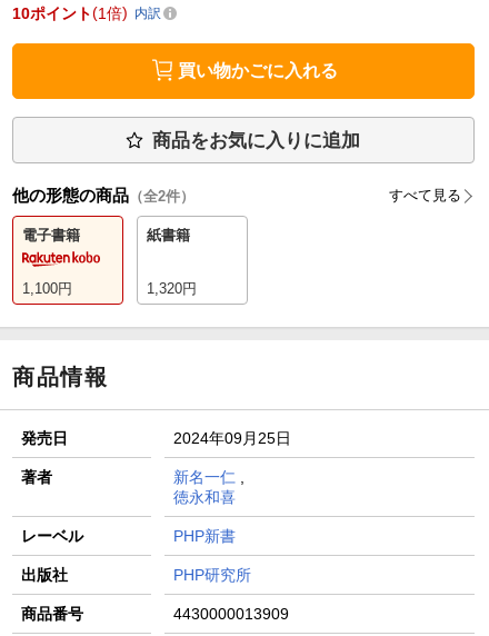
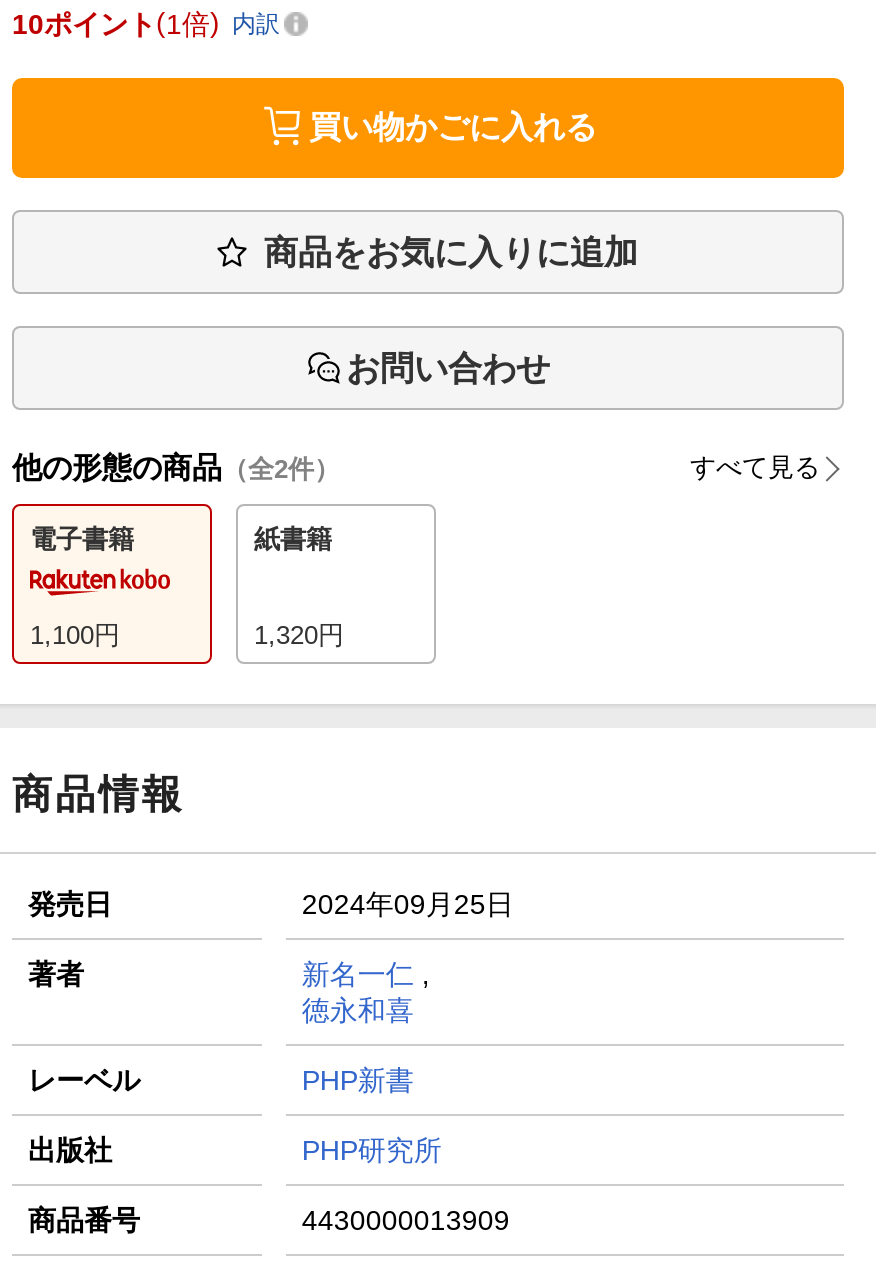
none -> [346,350,550,388] お問い合わせ

